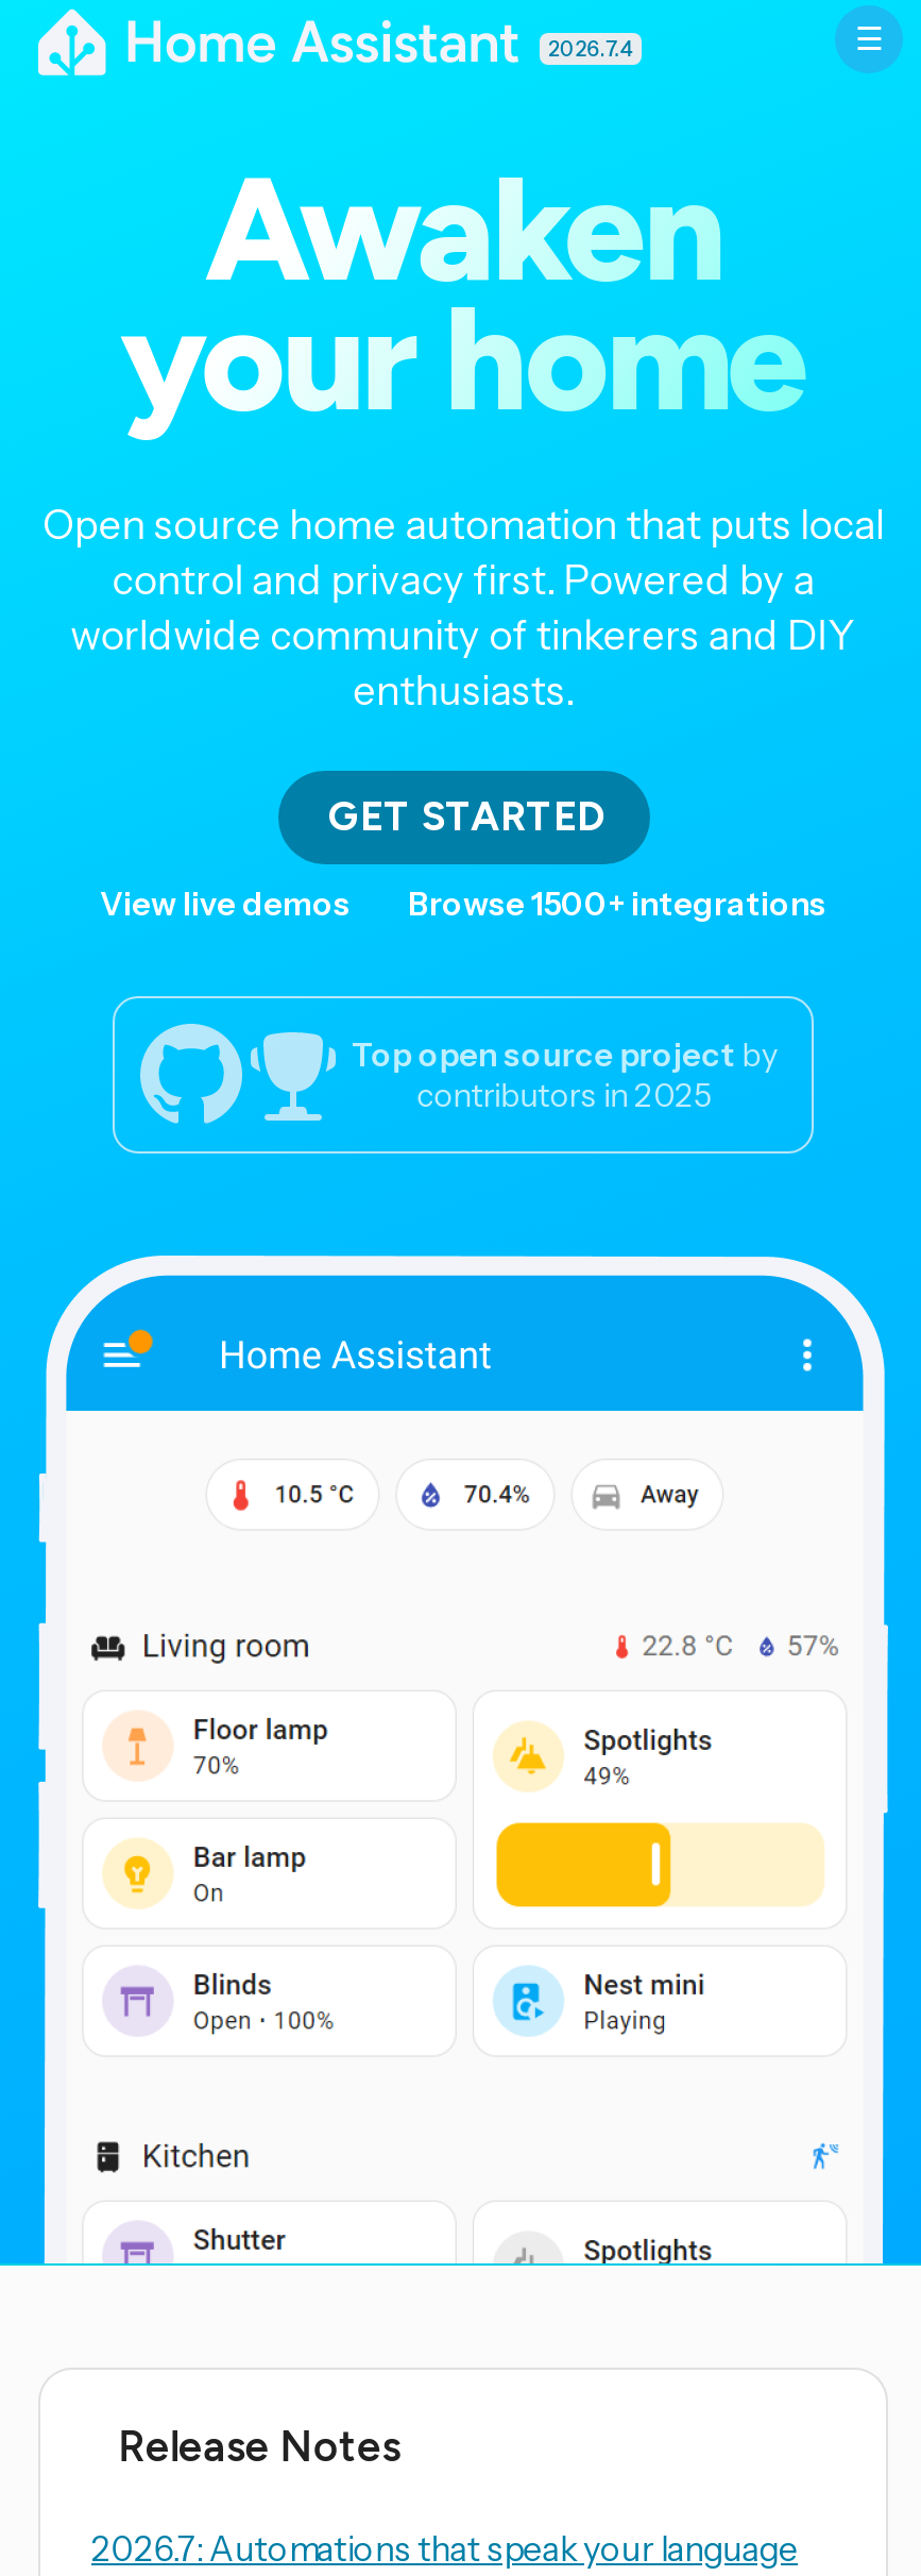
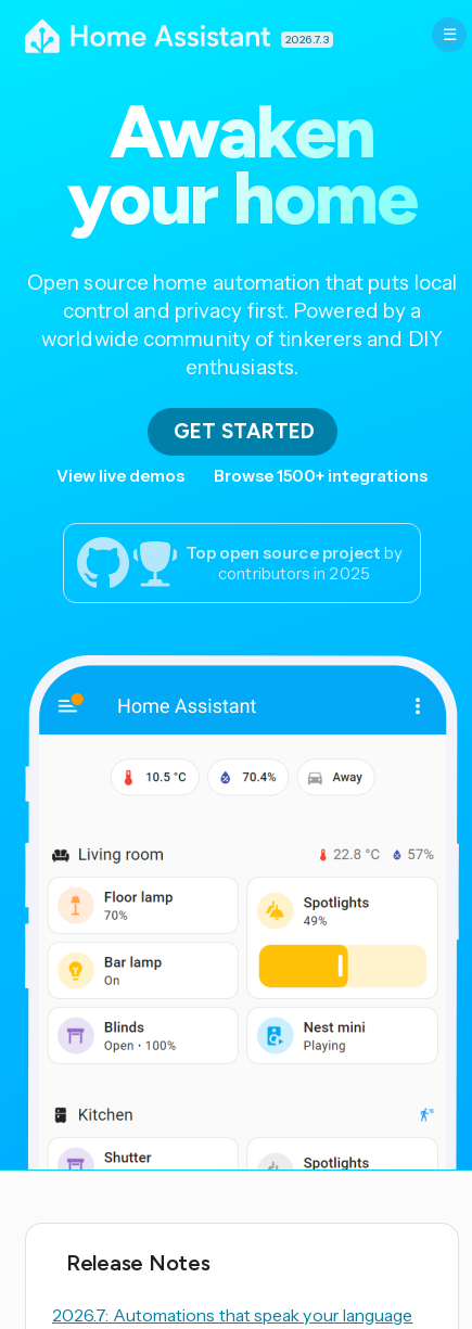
[548,34,633,62] 2026.7.4 -> [285,32,329,46] 2026.7.3

